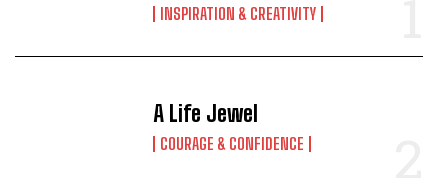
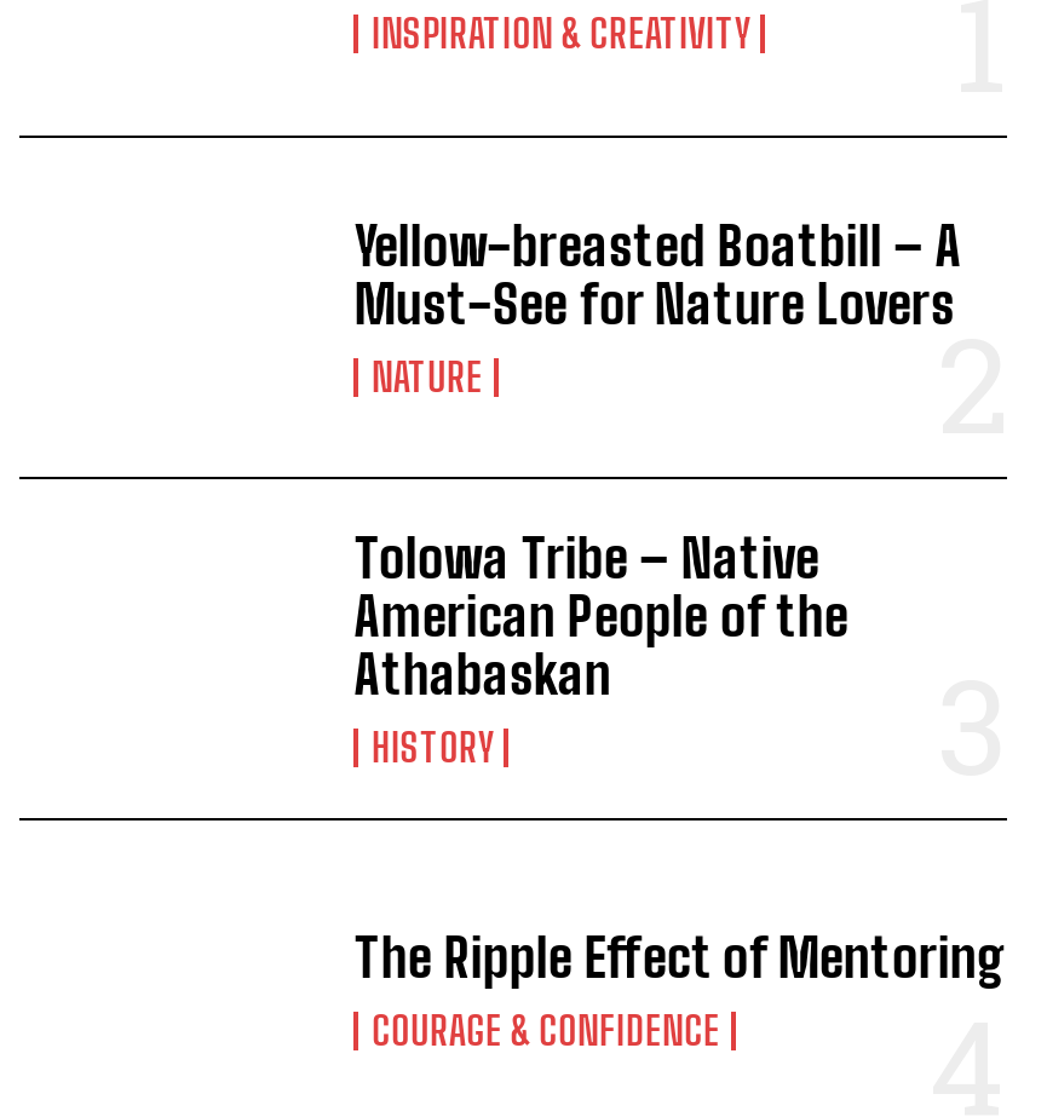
[153,100,258,127] A Life Jewel -> [354,212,1006,989] Yellow-breasted Boatbill – A | Must-See for Nature Lovers | NATURE | Tolowa Tribe – Native | American People of the | Athabaskan | HISTORY | The Ripple Effect of Mentoring

